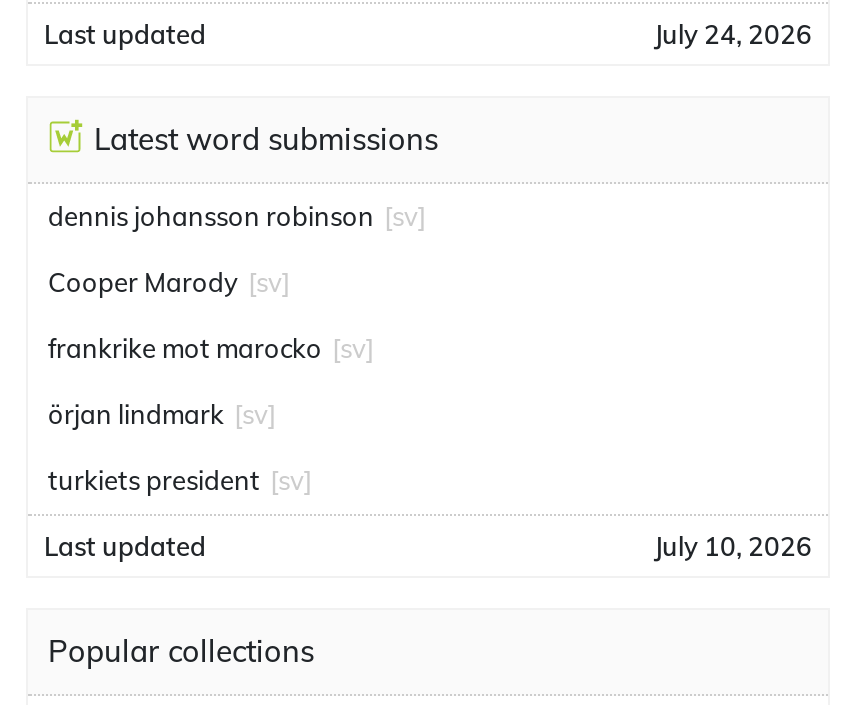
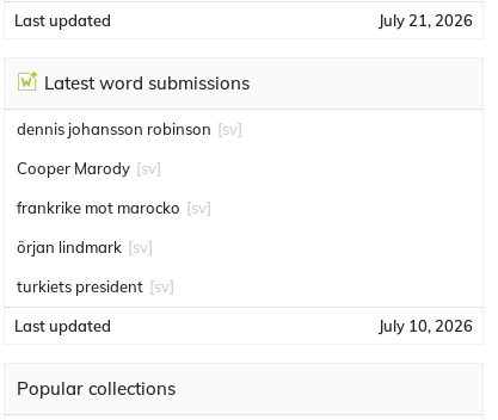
[654,18,812,50] July 24, 2026 -> [379,11,473,30] July 21, 2026

